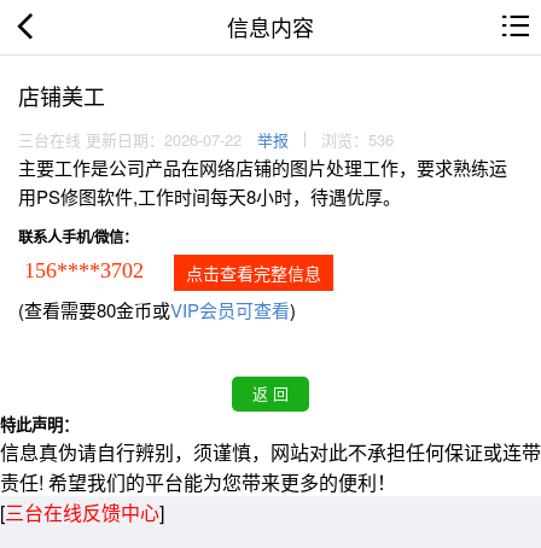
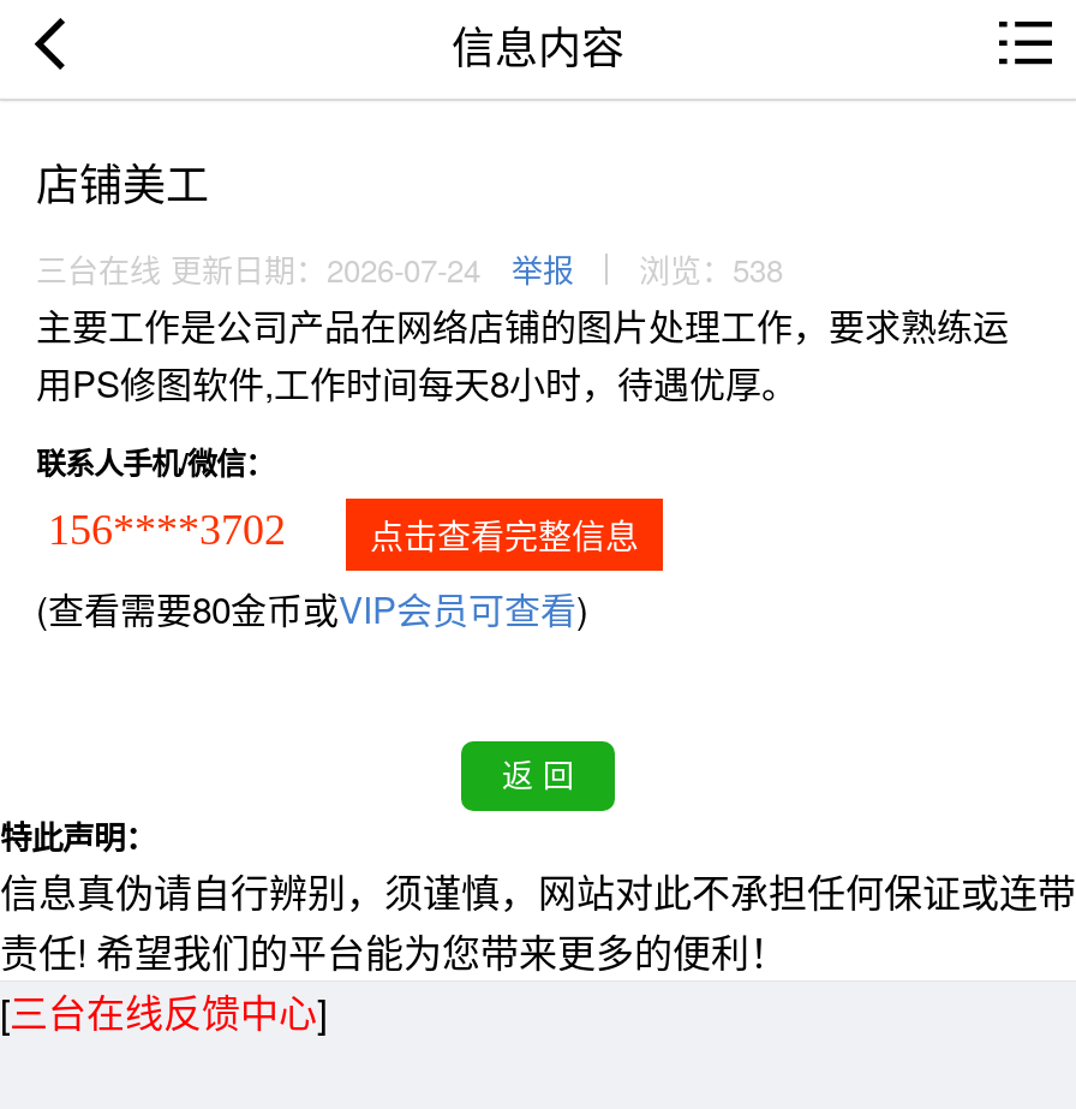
[18,128,242,151] 三台在线 更新日期：2026-07-22 -> [36,247,480,292] 三台在线 更新日期：2026-07-24
[321,128,394,151] 浏览：536 -> [639,247,783,292] 浏览：538

